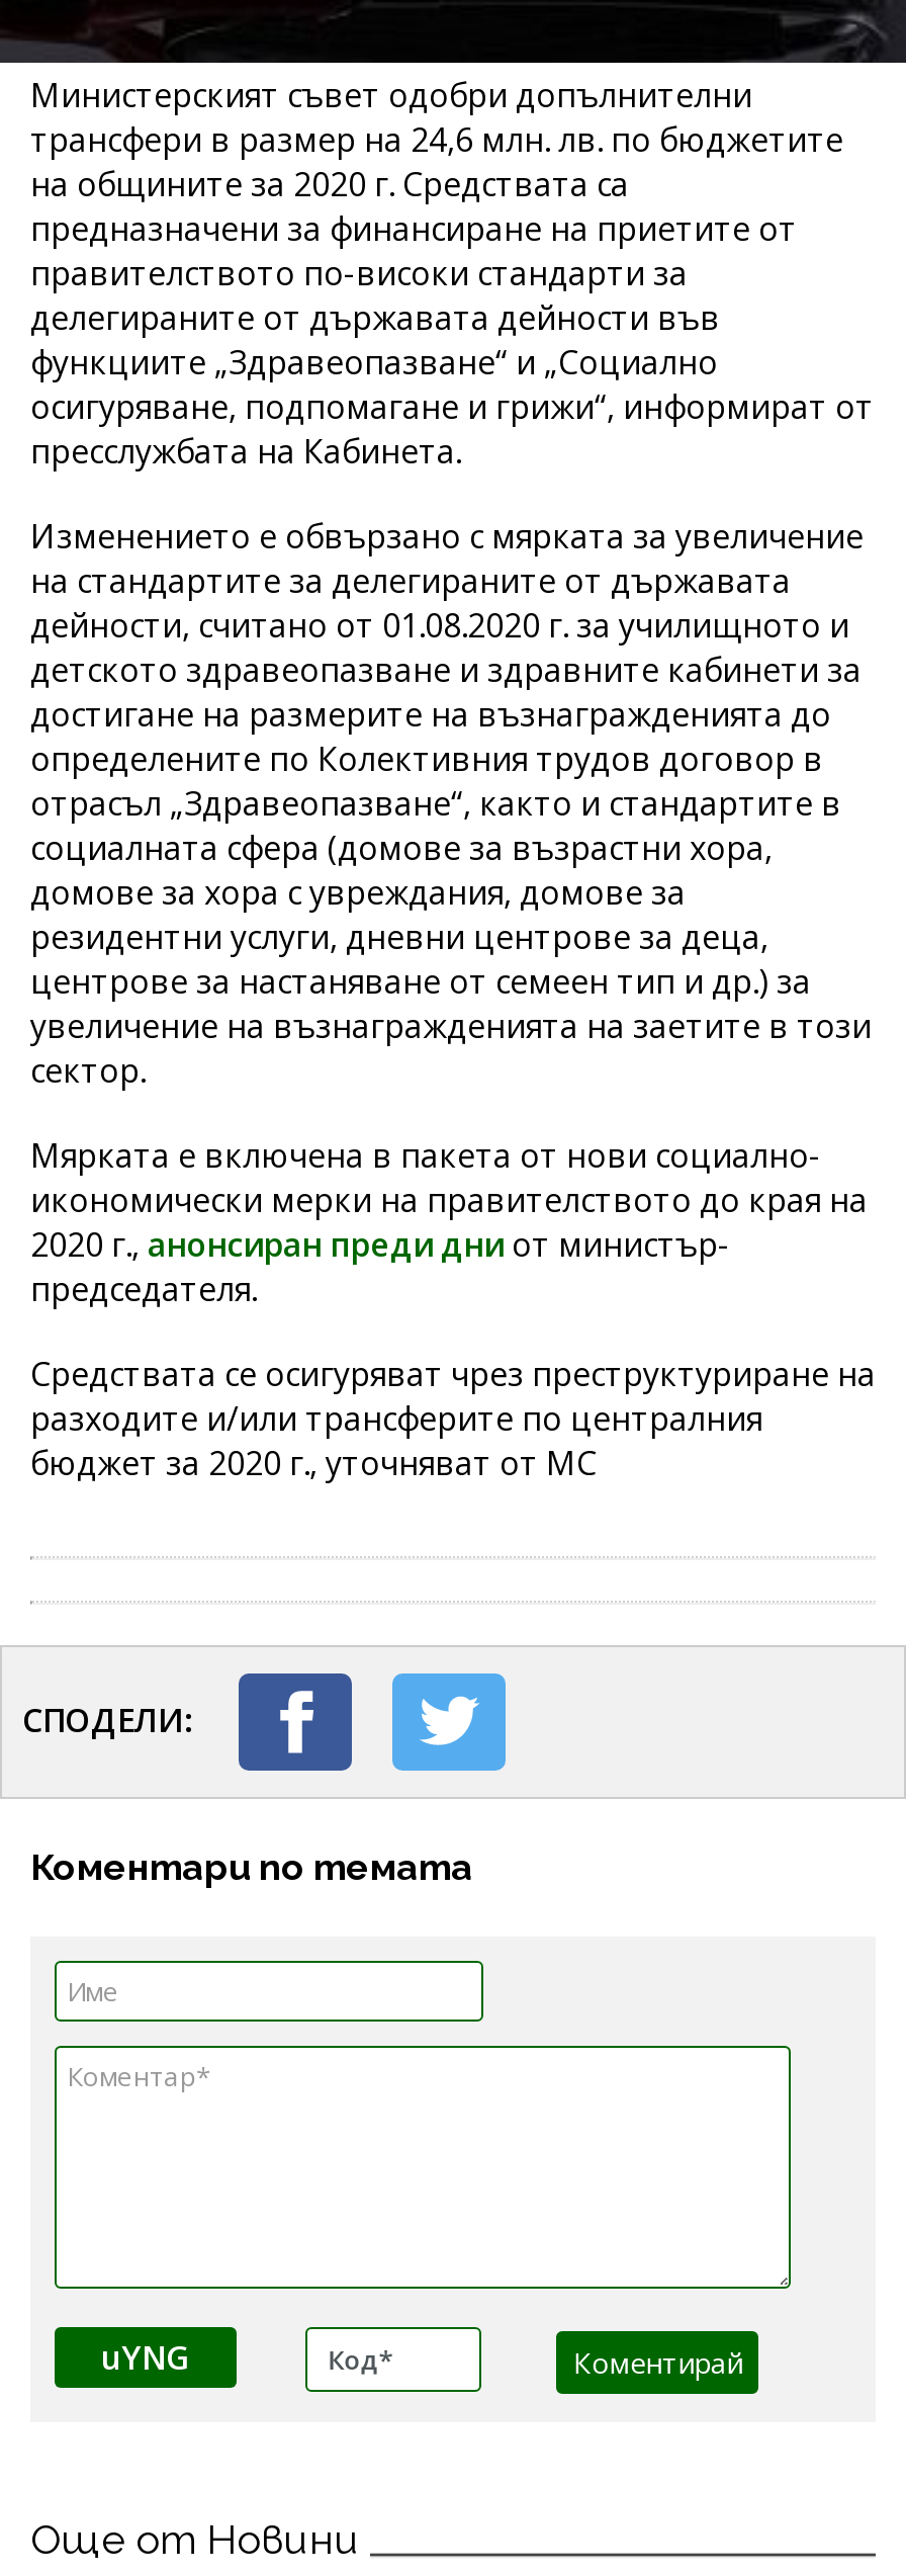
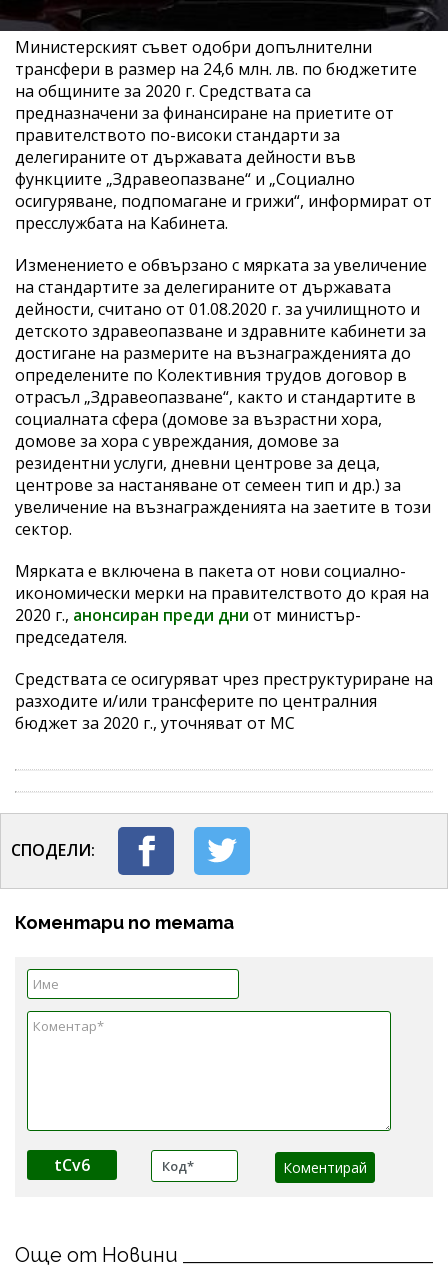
[101,2335,190,2379] uYNG -> [54,1154,90,1176] tCv6

